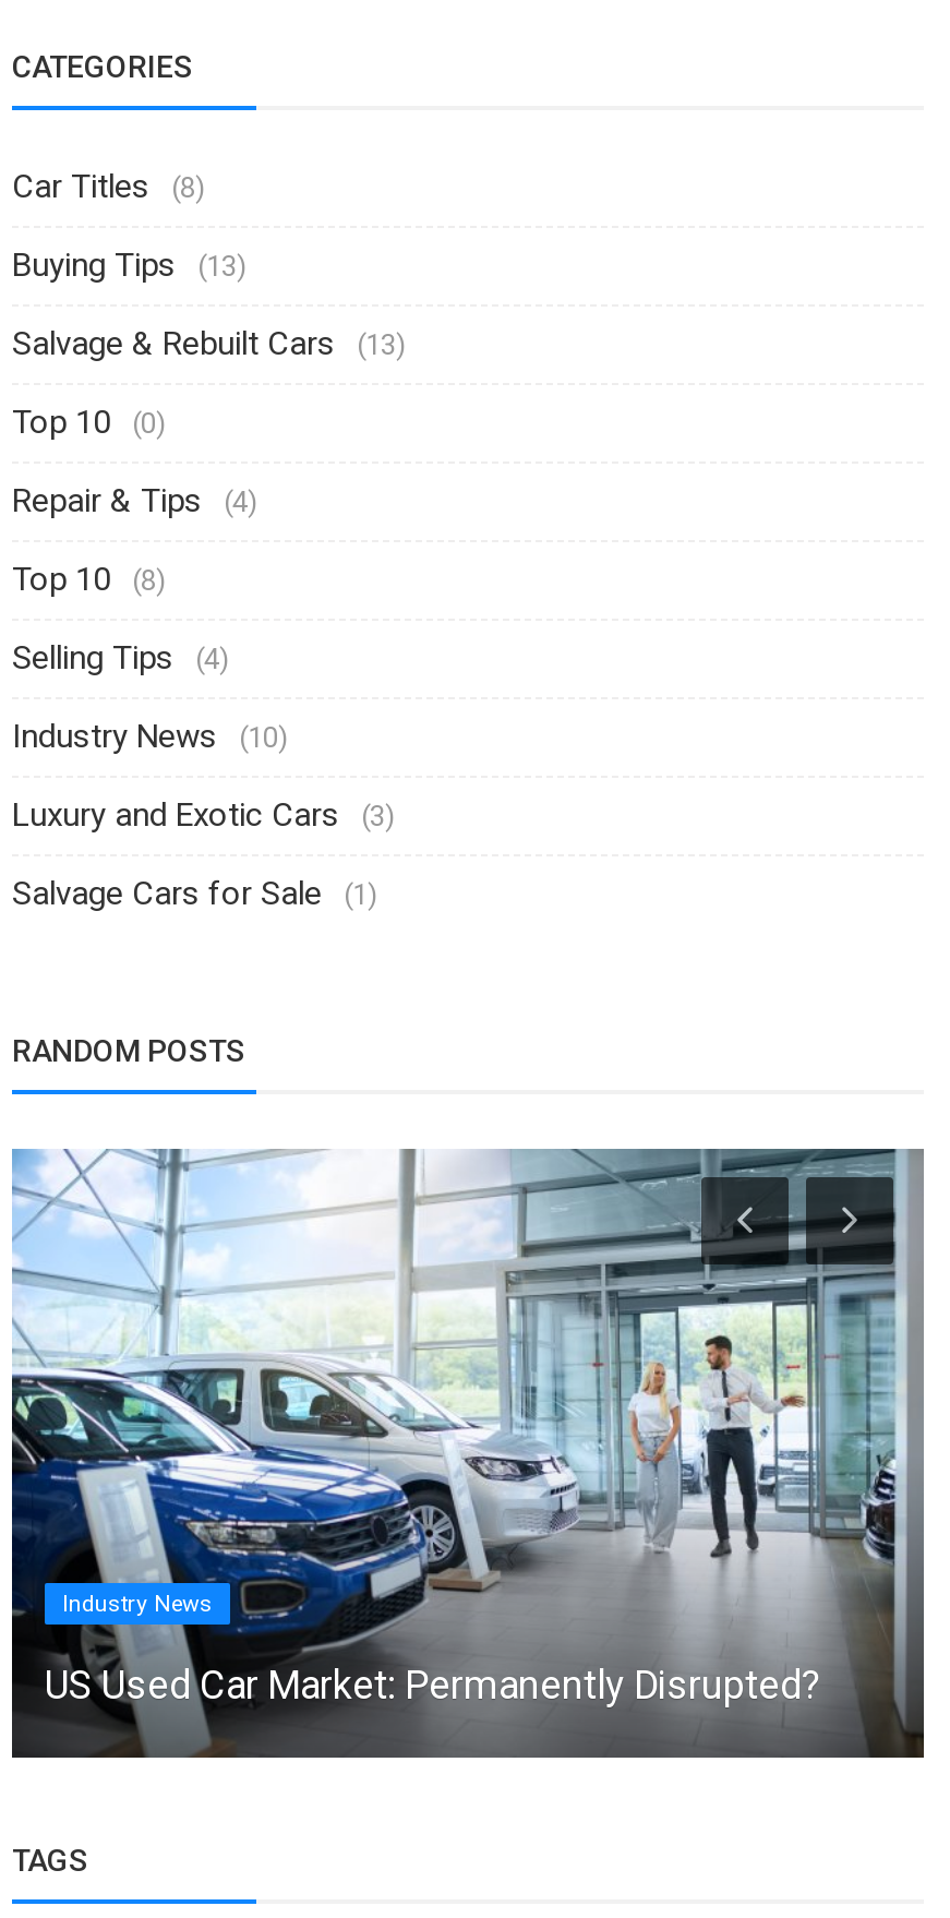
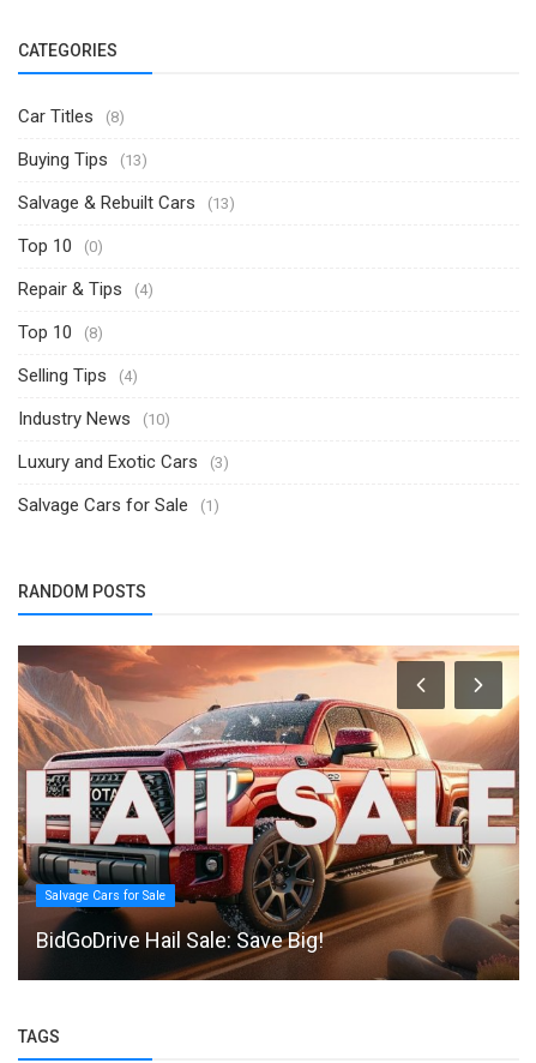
[10,1147,926,1758] [image] | Industry News -> [17,644,520,980] [image] | Salvage Cars for Sale
[45,1661,821,1707] US Used Car Market: Permanently Disrupted? -> [36,927,324,952] BidGoDrive Hail Sale: Save Big!

